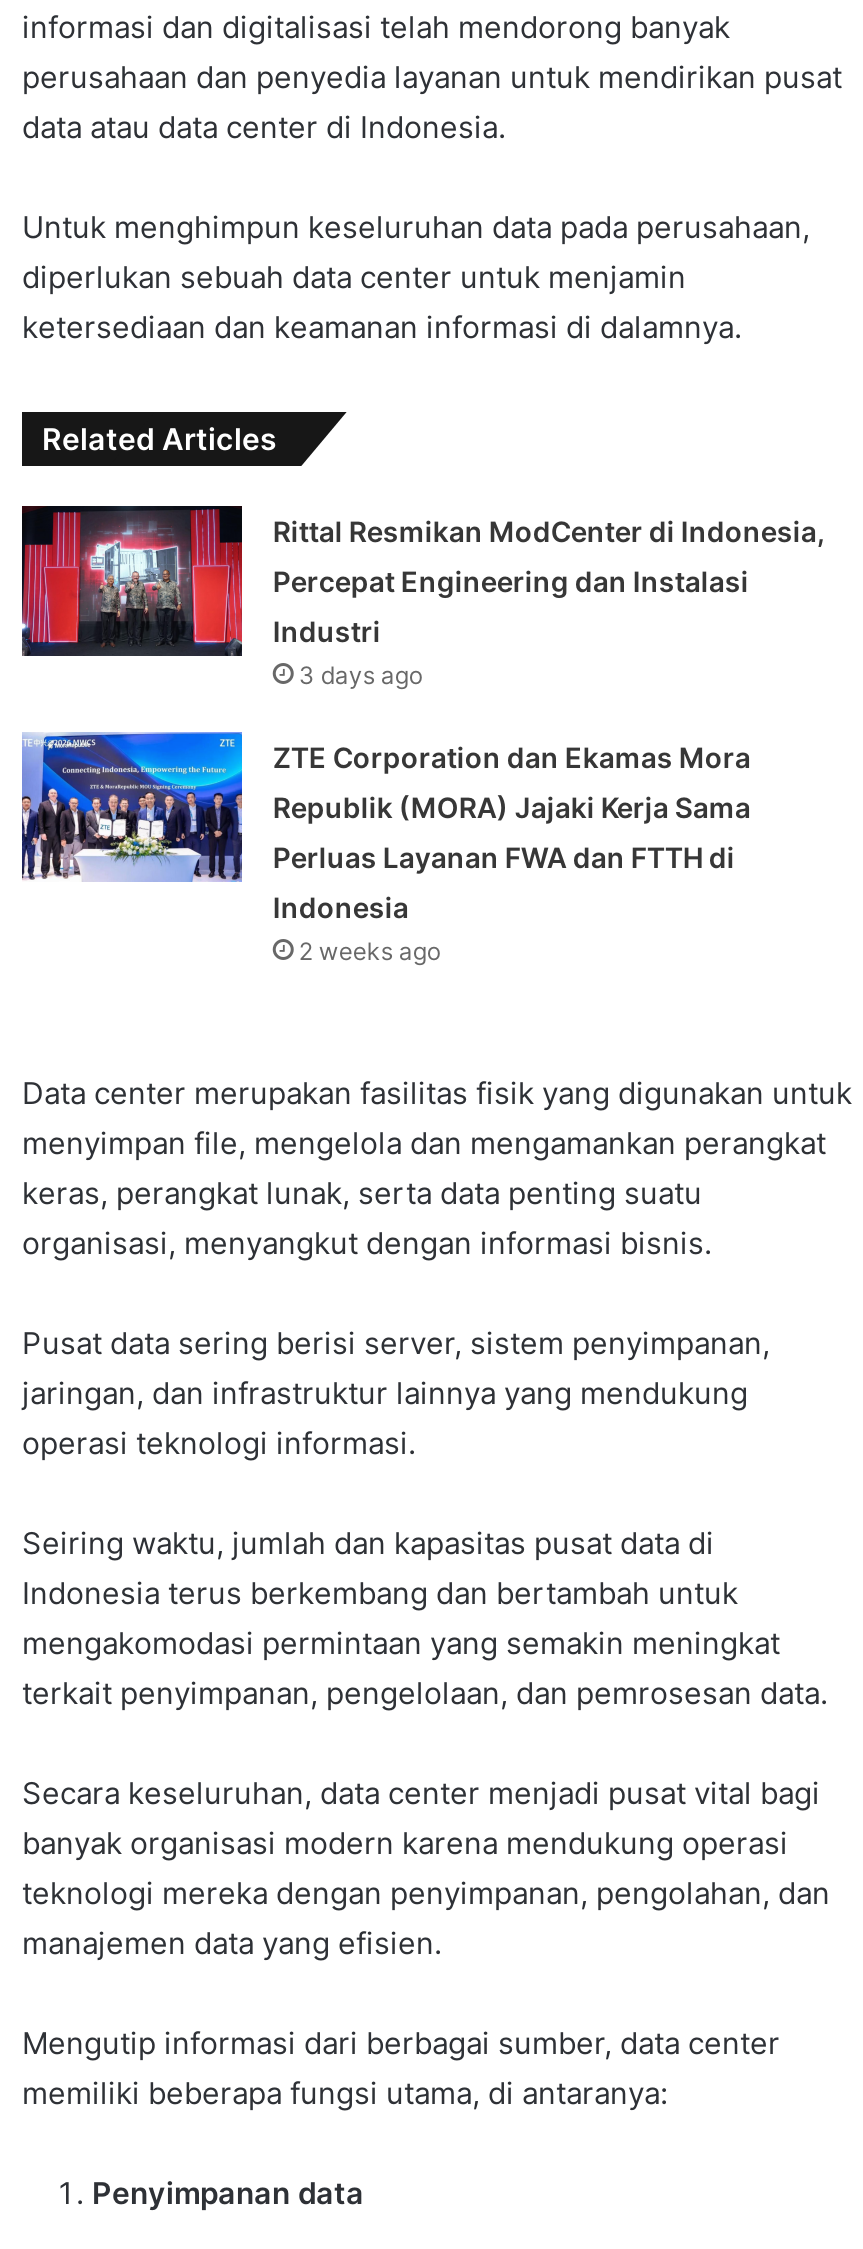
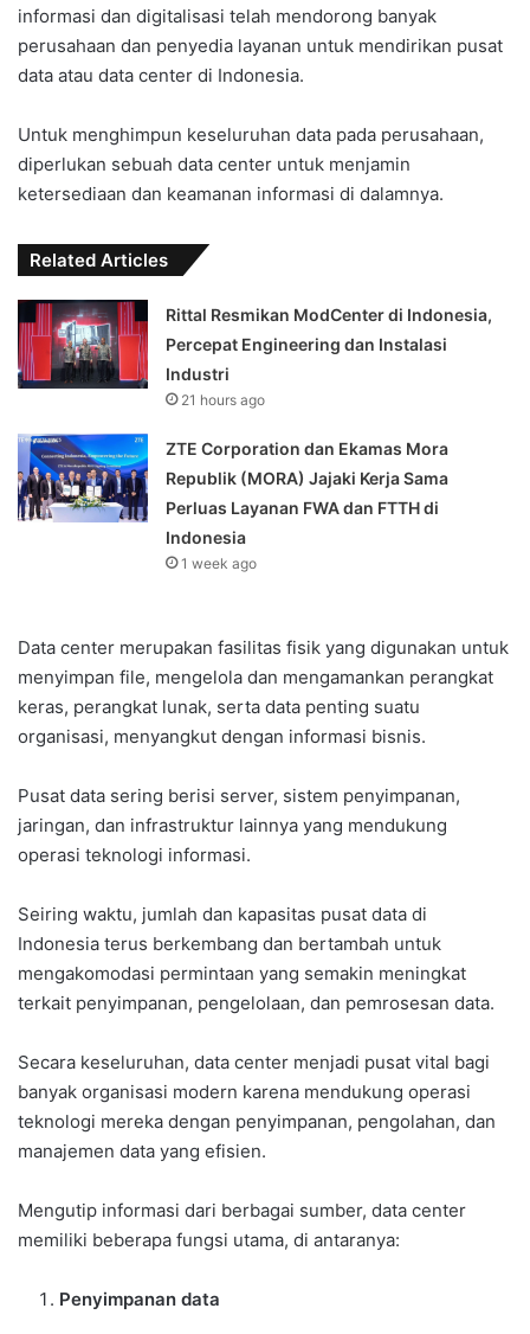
[299,660,423,690] 3 days ago -> [181,391,265,409] 21 hours ago
[299,936,441,966] 2 weeks ago -> [181,555,257,572] 1 week ago

